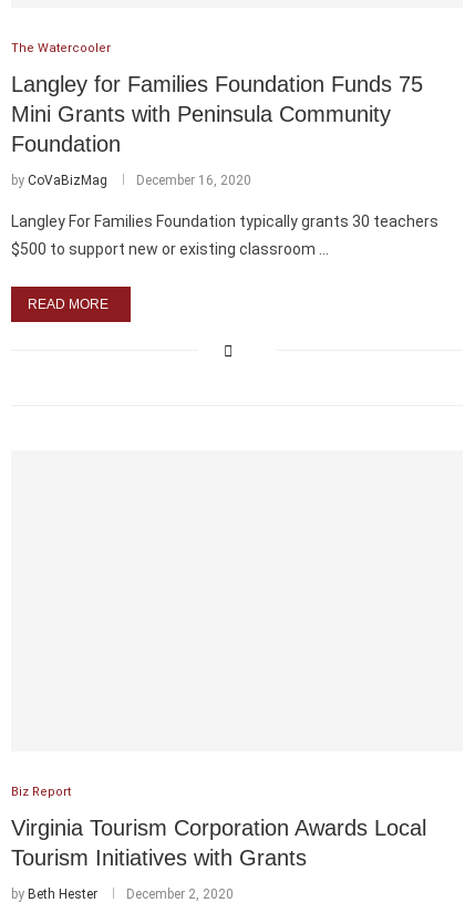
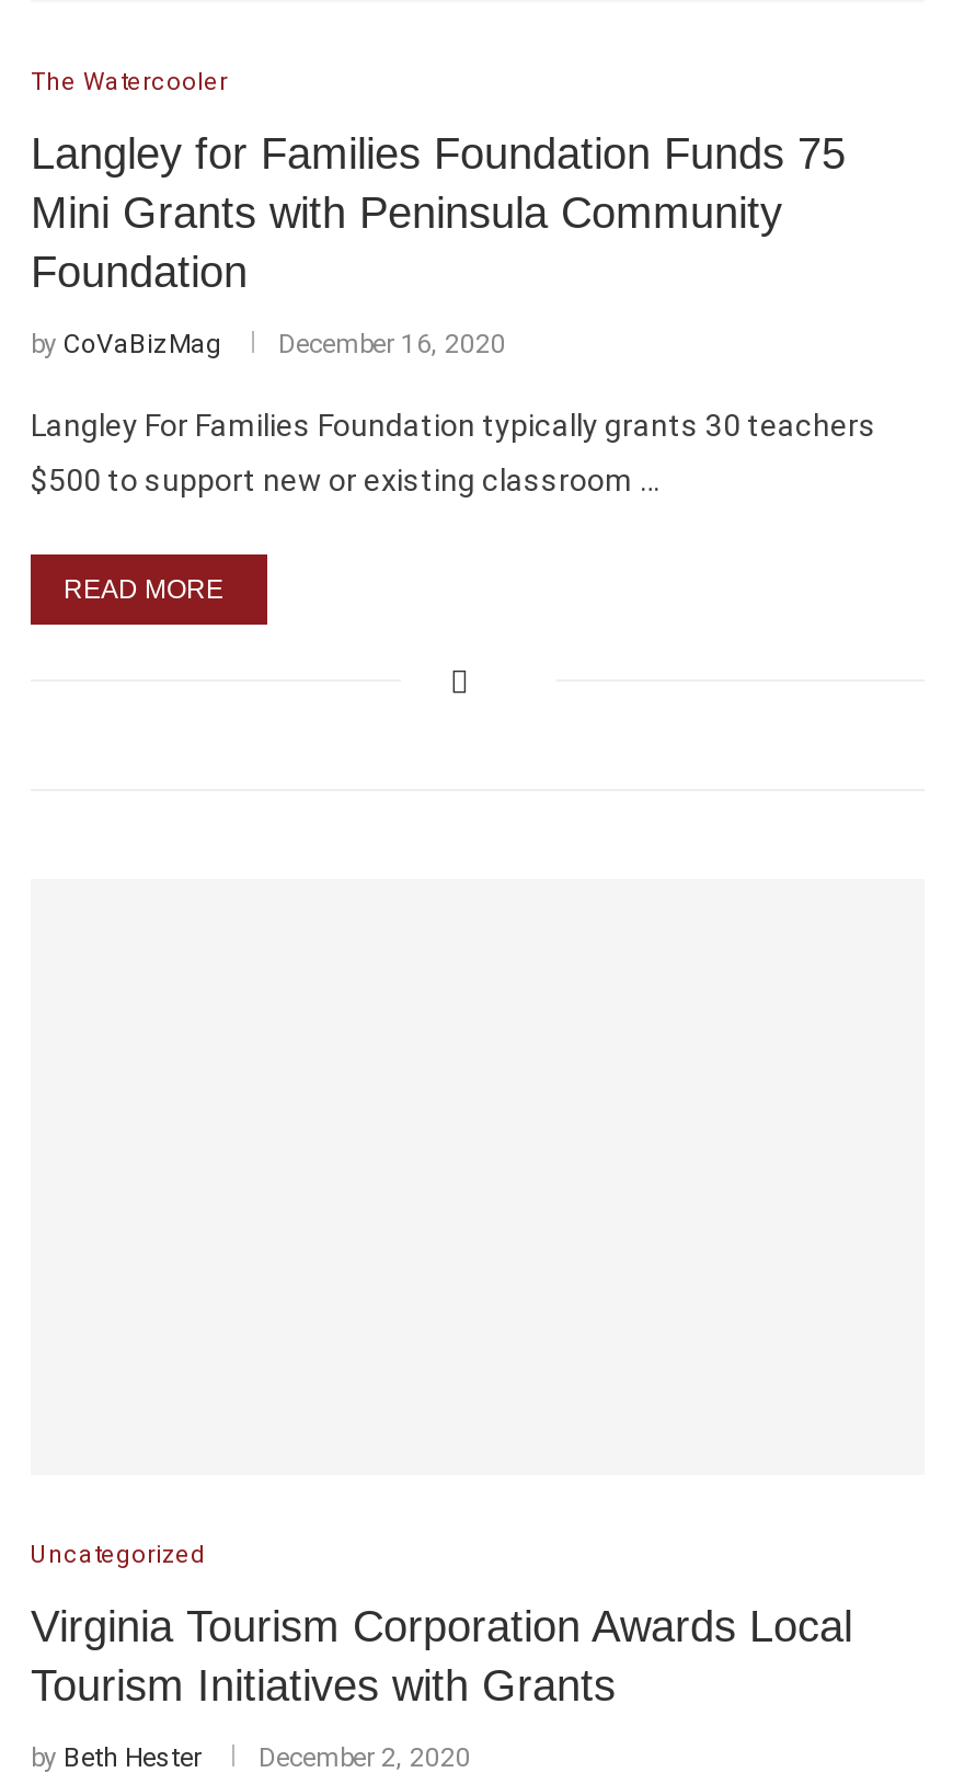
[11,784,71,799] Biz Report -> [31,1540,206,1569] Uncategorized

